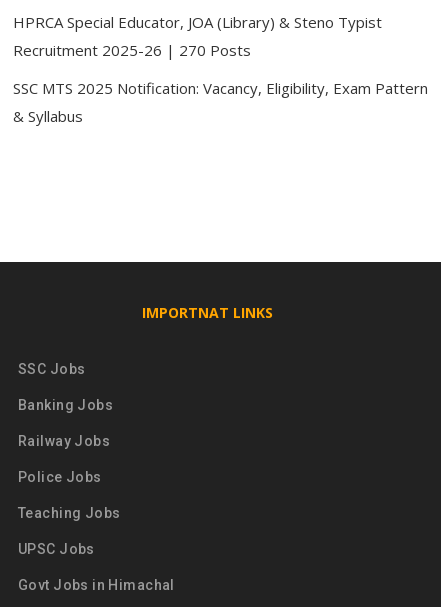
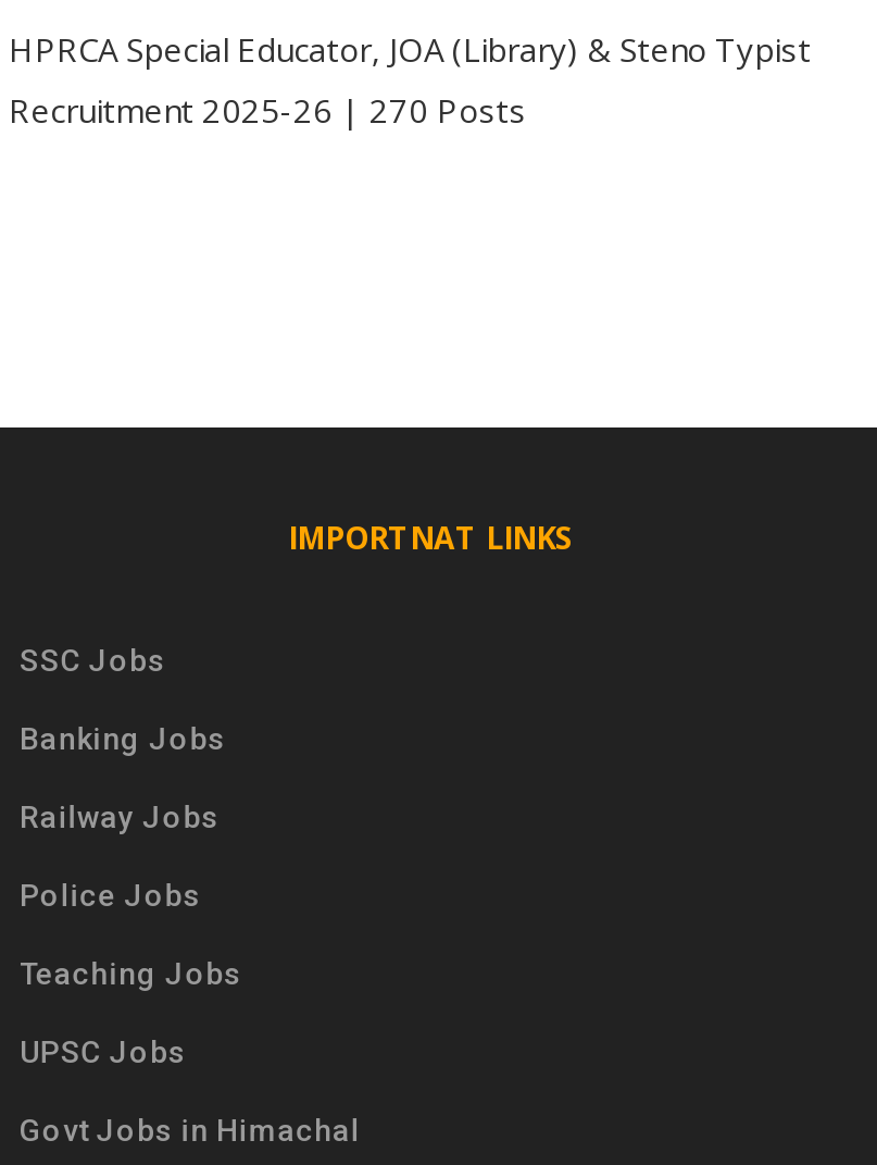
[13,78,428,126] SSC MTS 2025 Notification: Vacancy, Eligibility, Exam Pattern | & Syllabus -> none

